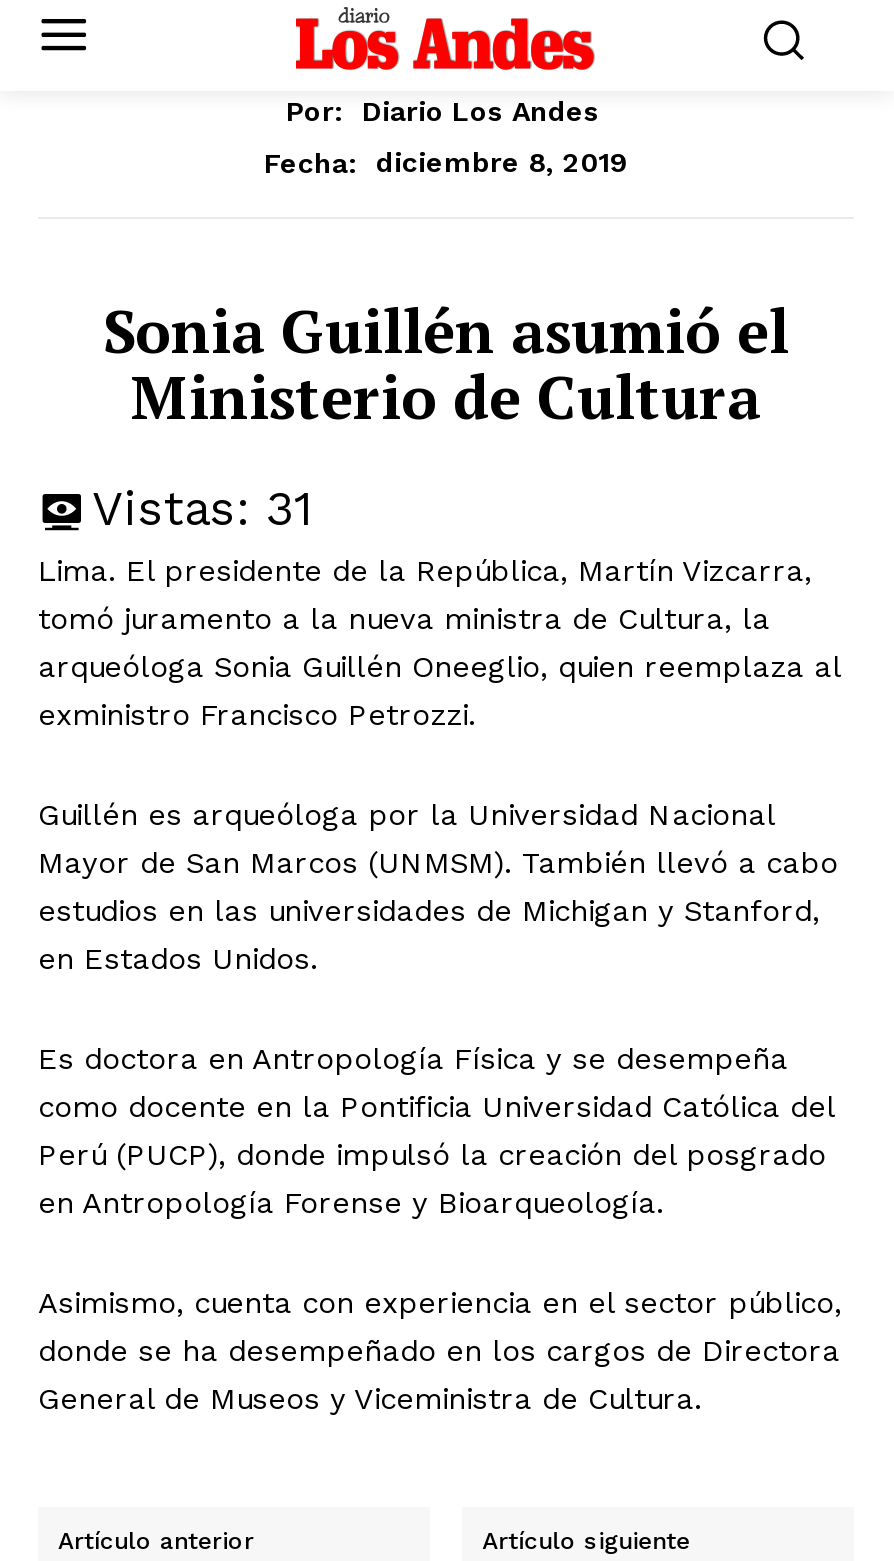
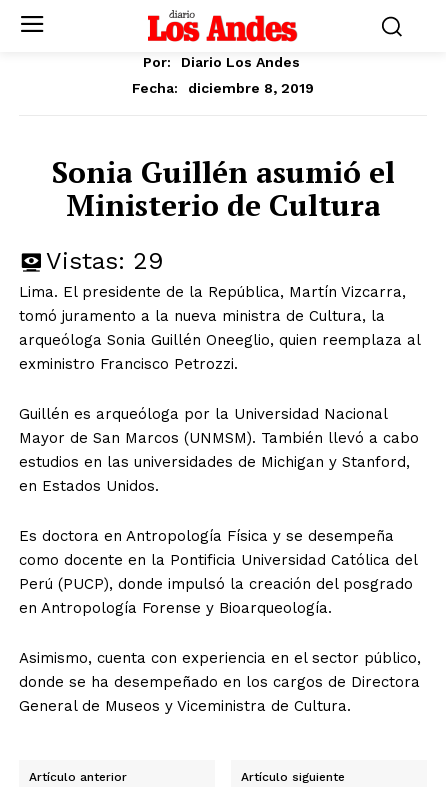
[92,480,312,536] Vistas: 31 -> [46,247,163,275] Vistas: 29

